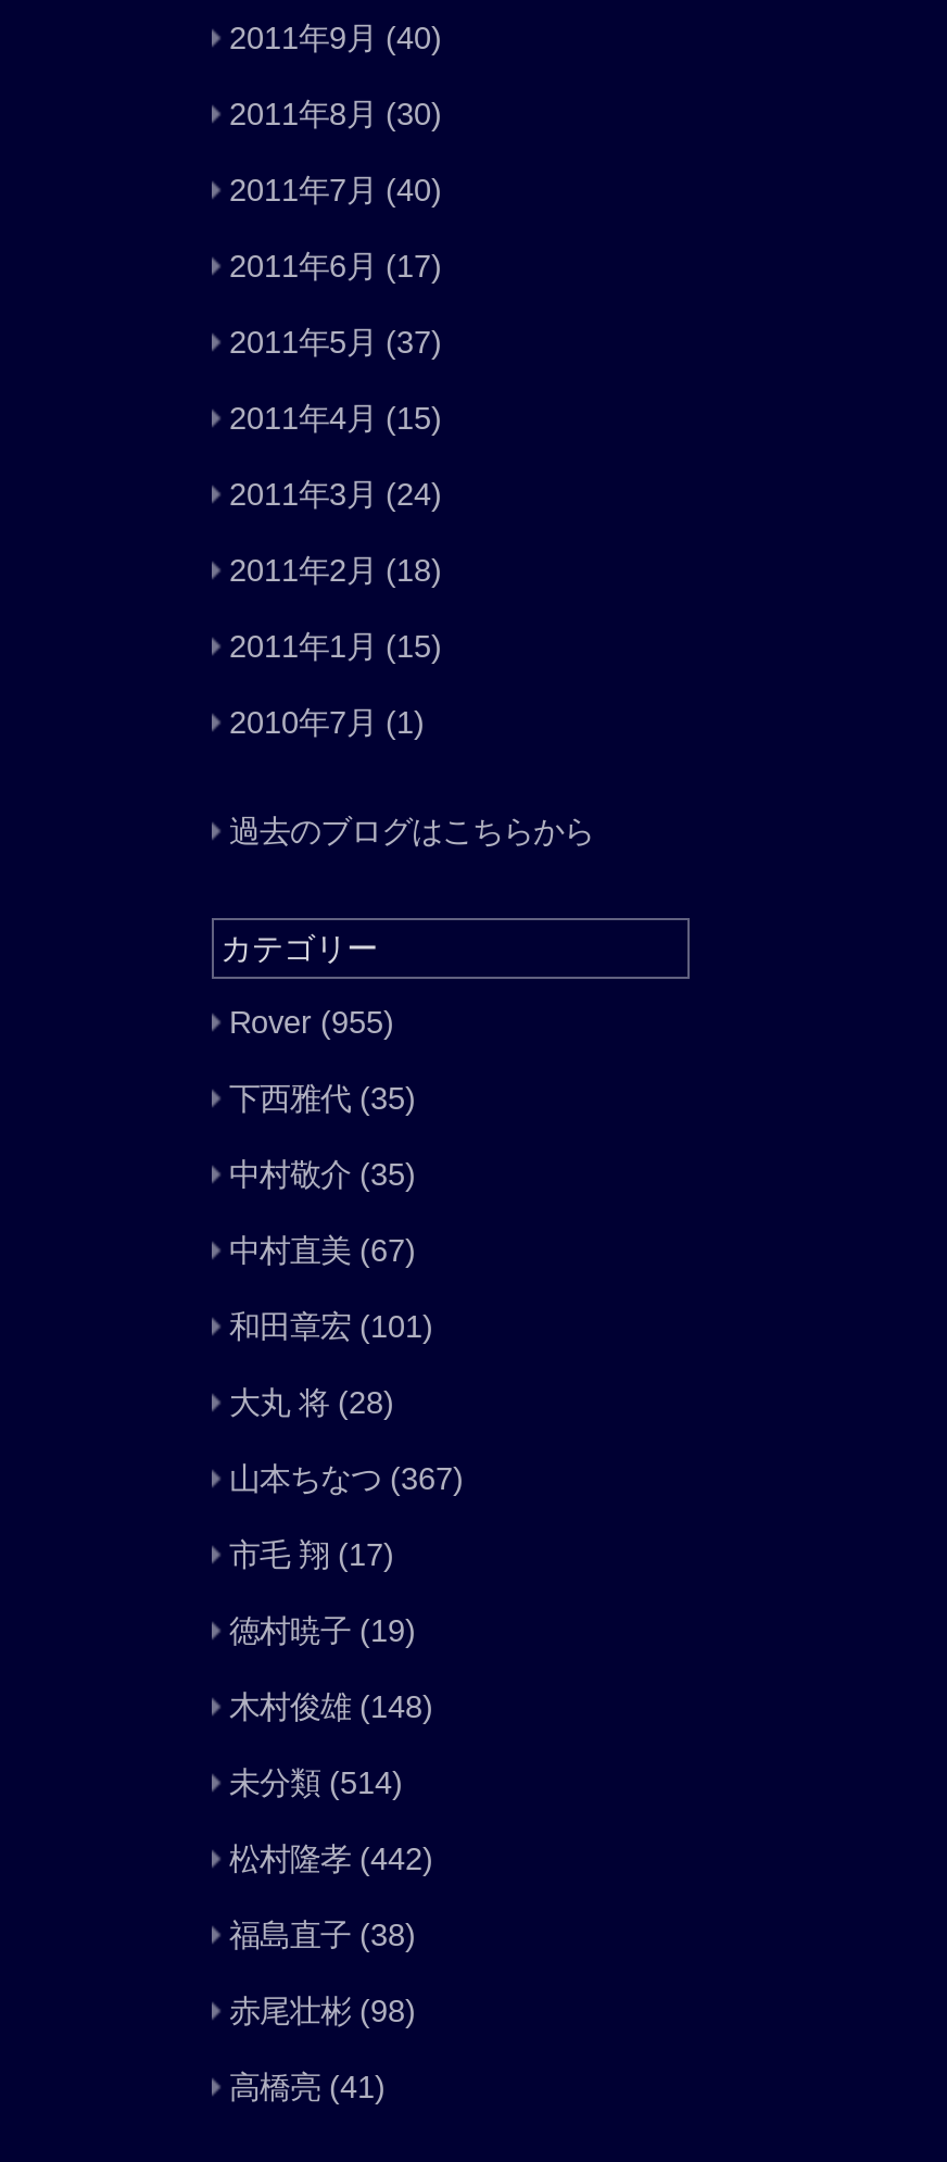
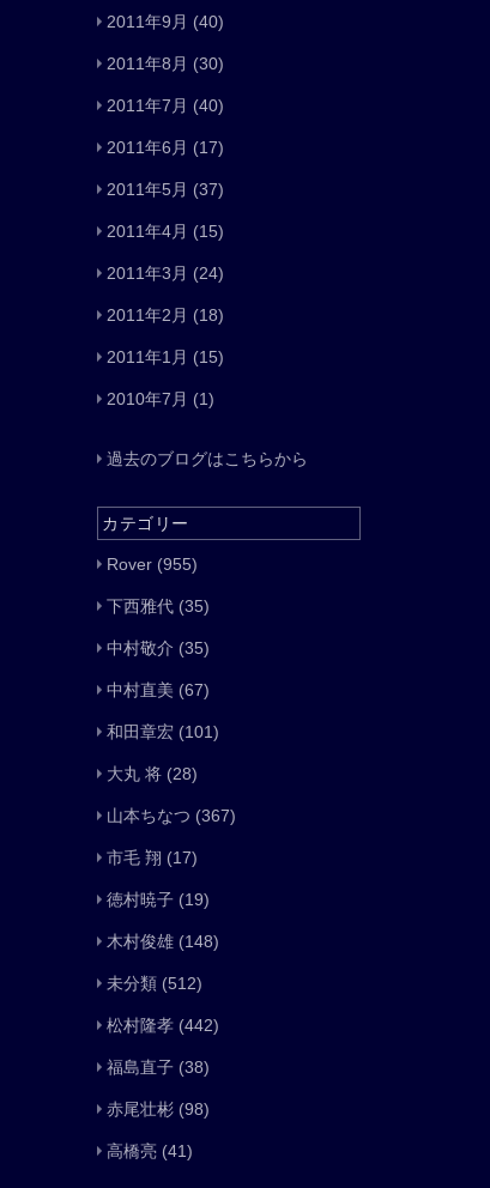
[229,1765,403,1800] 未分類(514) -> [107,974,202,993] 未分類(512)

